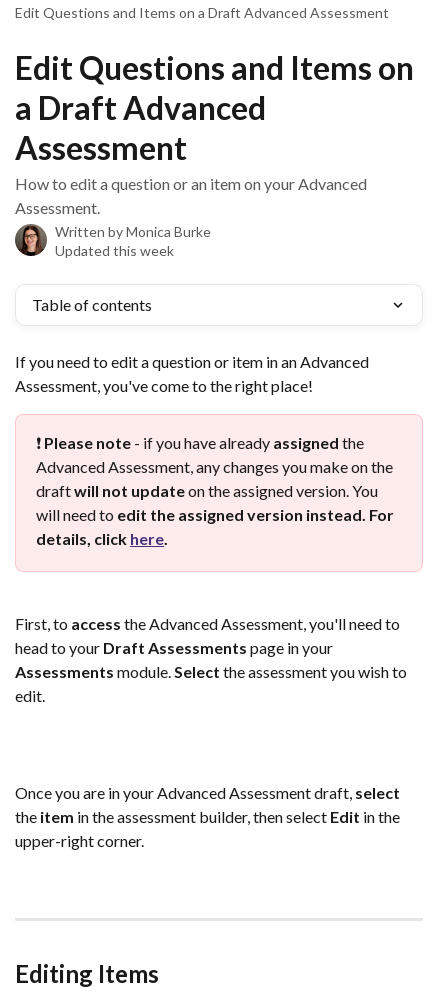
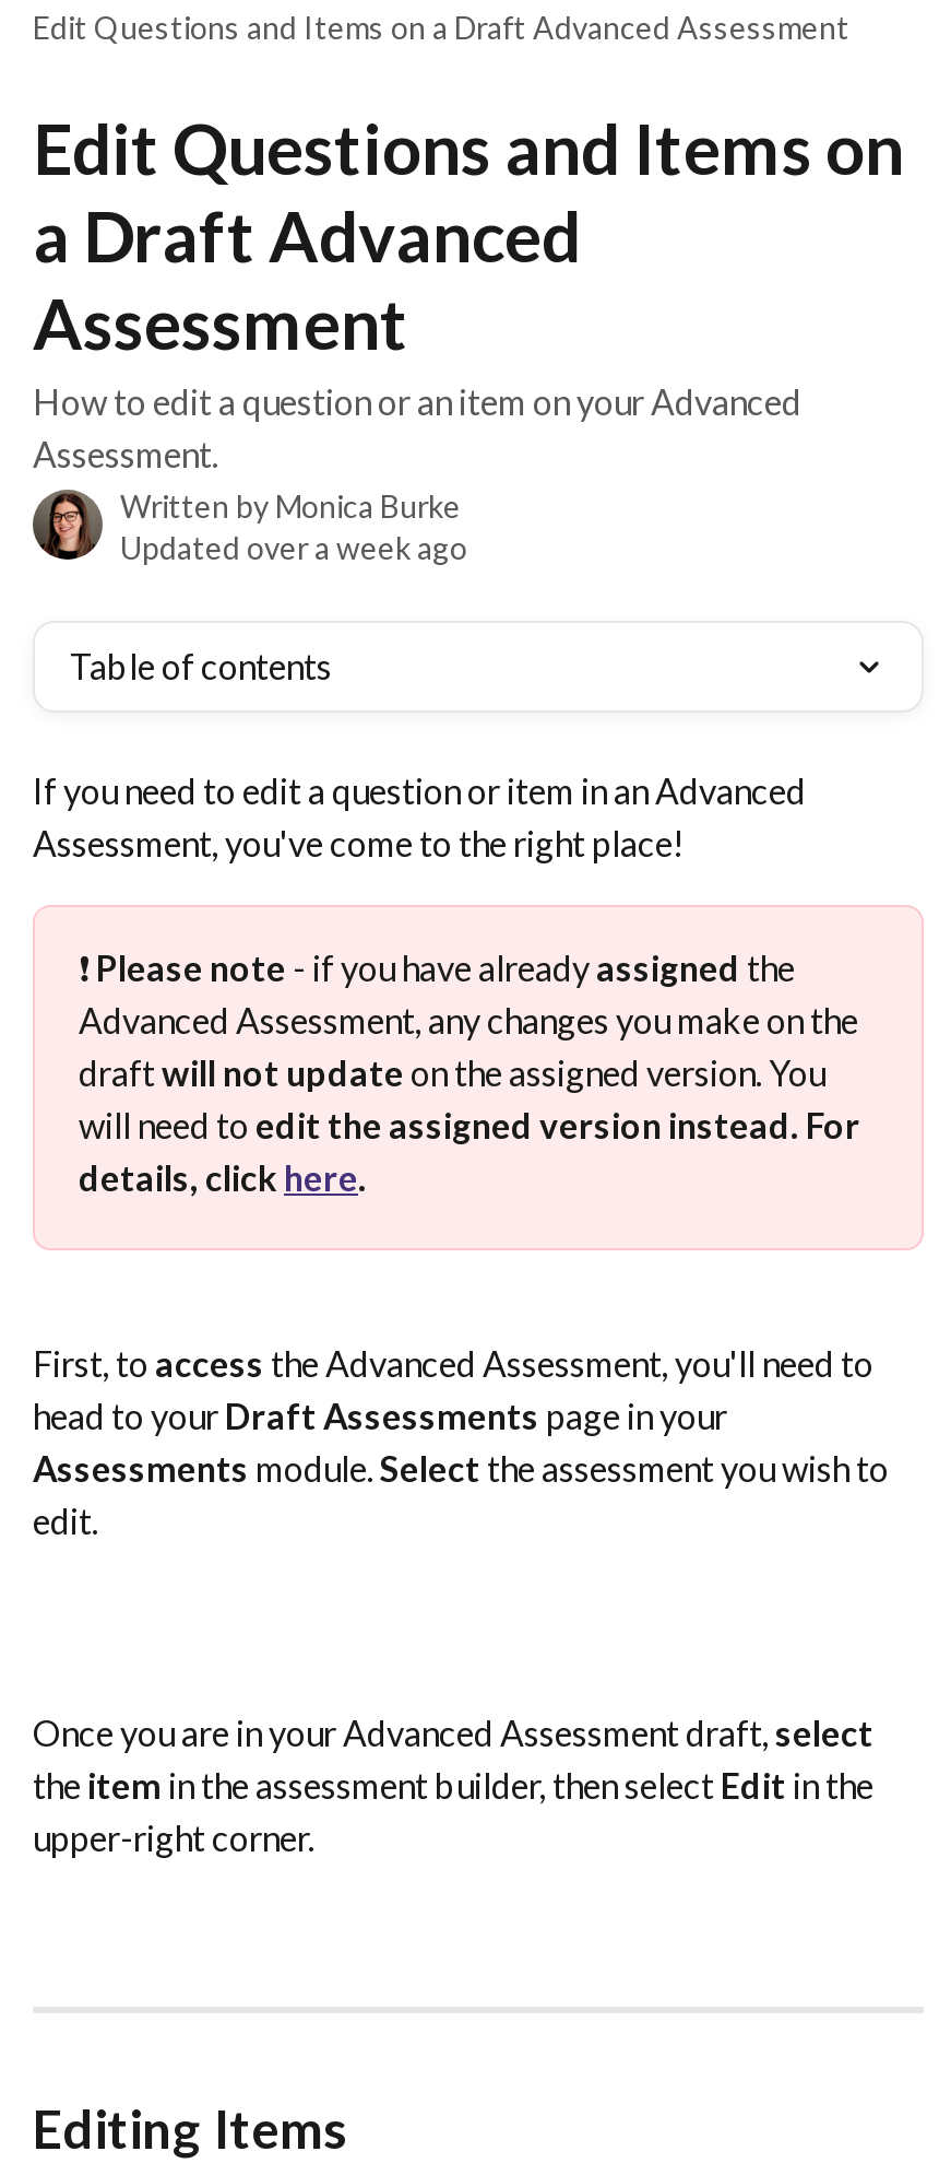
[55,242,174,259] Updated this week -> [120,529,467,566] Updated over a week ago

